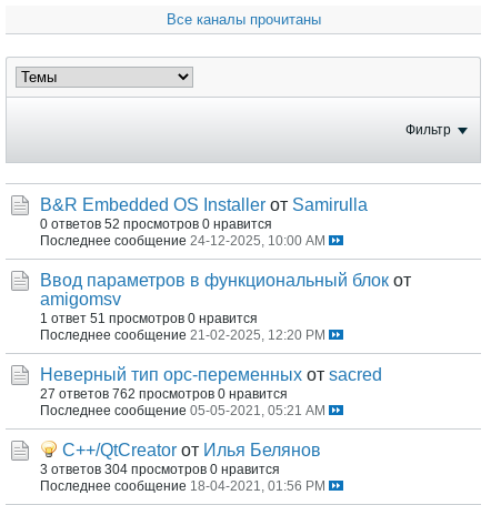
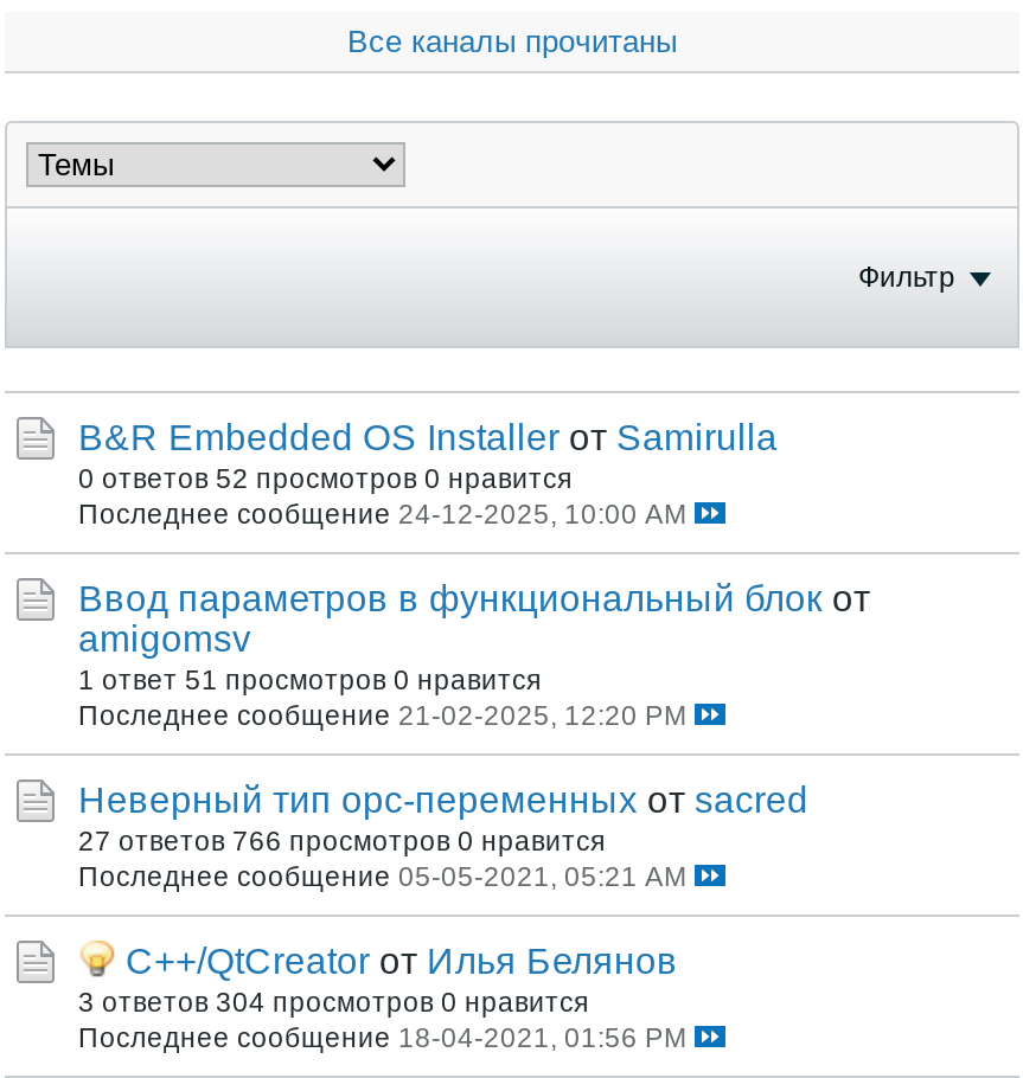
[40,386,288,401] 27 ответов 762 просмотров 0 нравится -> [78,824,607,855] 27 ответов 766 просмотров 0 нравится

